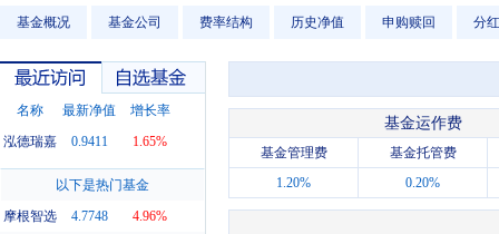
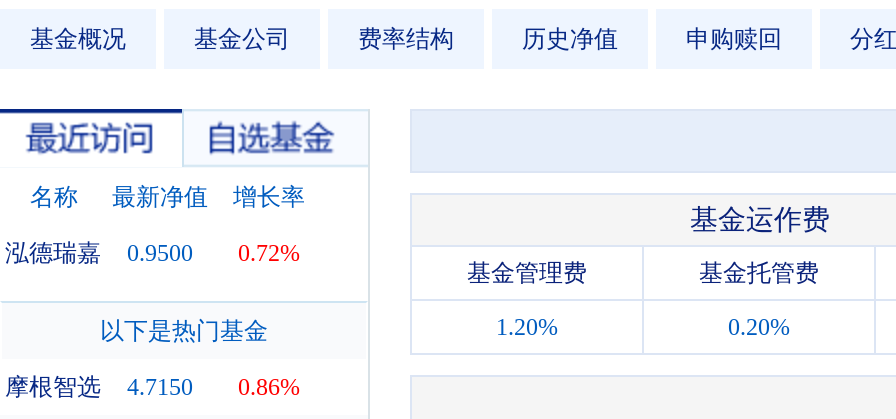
[71,134,107,149] 0.9411 -> [127,239,193,267] 0.9500
[133,134,167,149] 1.65% -> [238,239,300,267] 0.72%
[71,208,107,224] 4.7748 -> [127,373,193,401] 4.7150
[133,208,167,224] 4.96% -> [238,373,300,401] 0.86%

